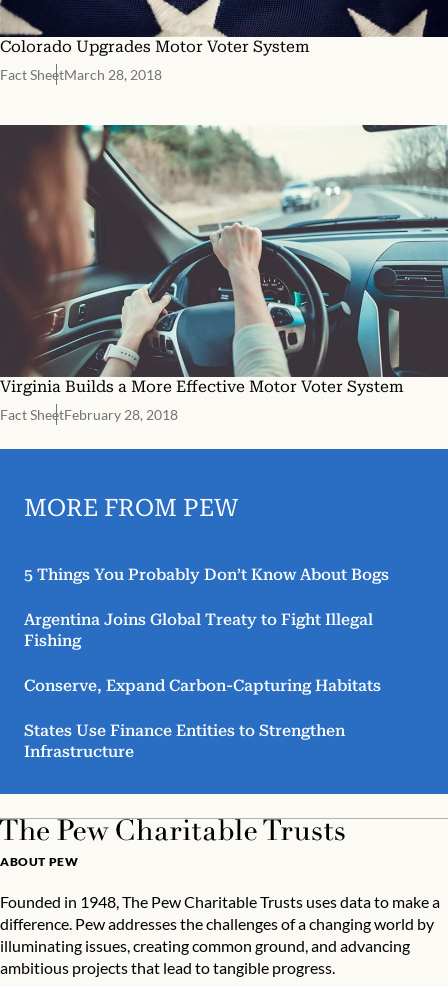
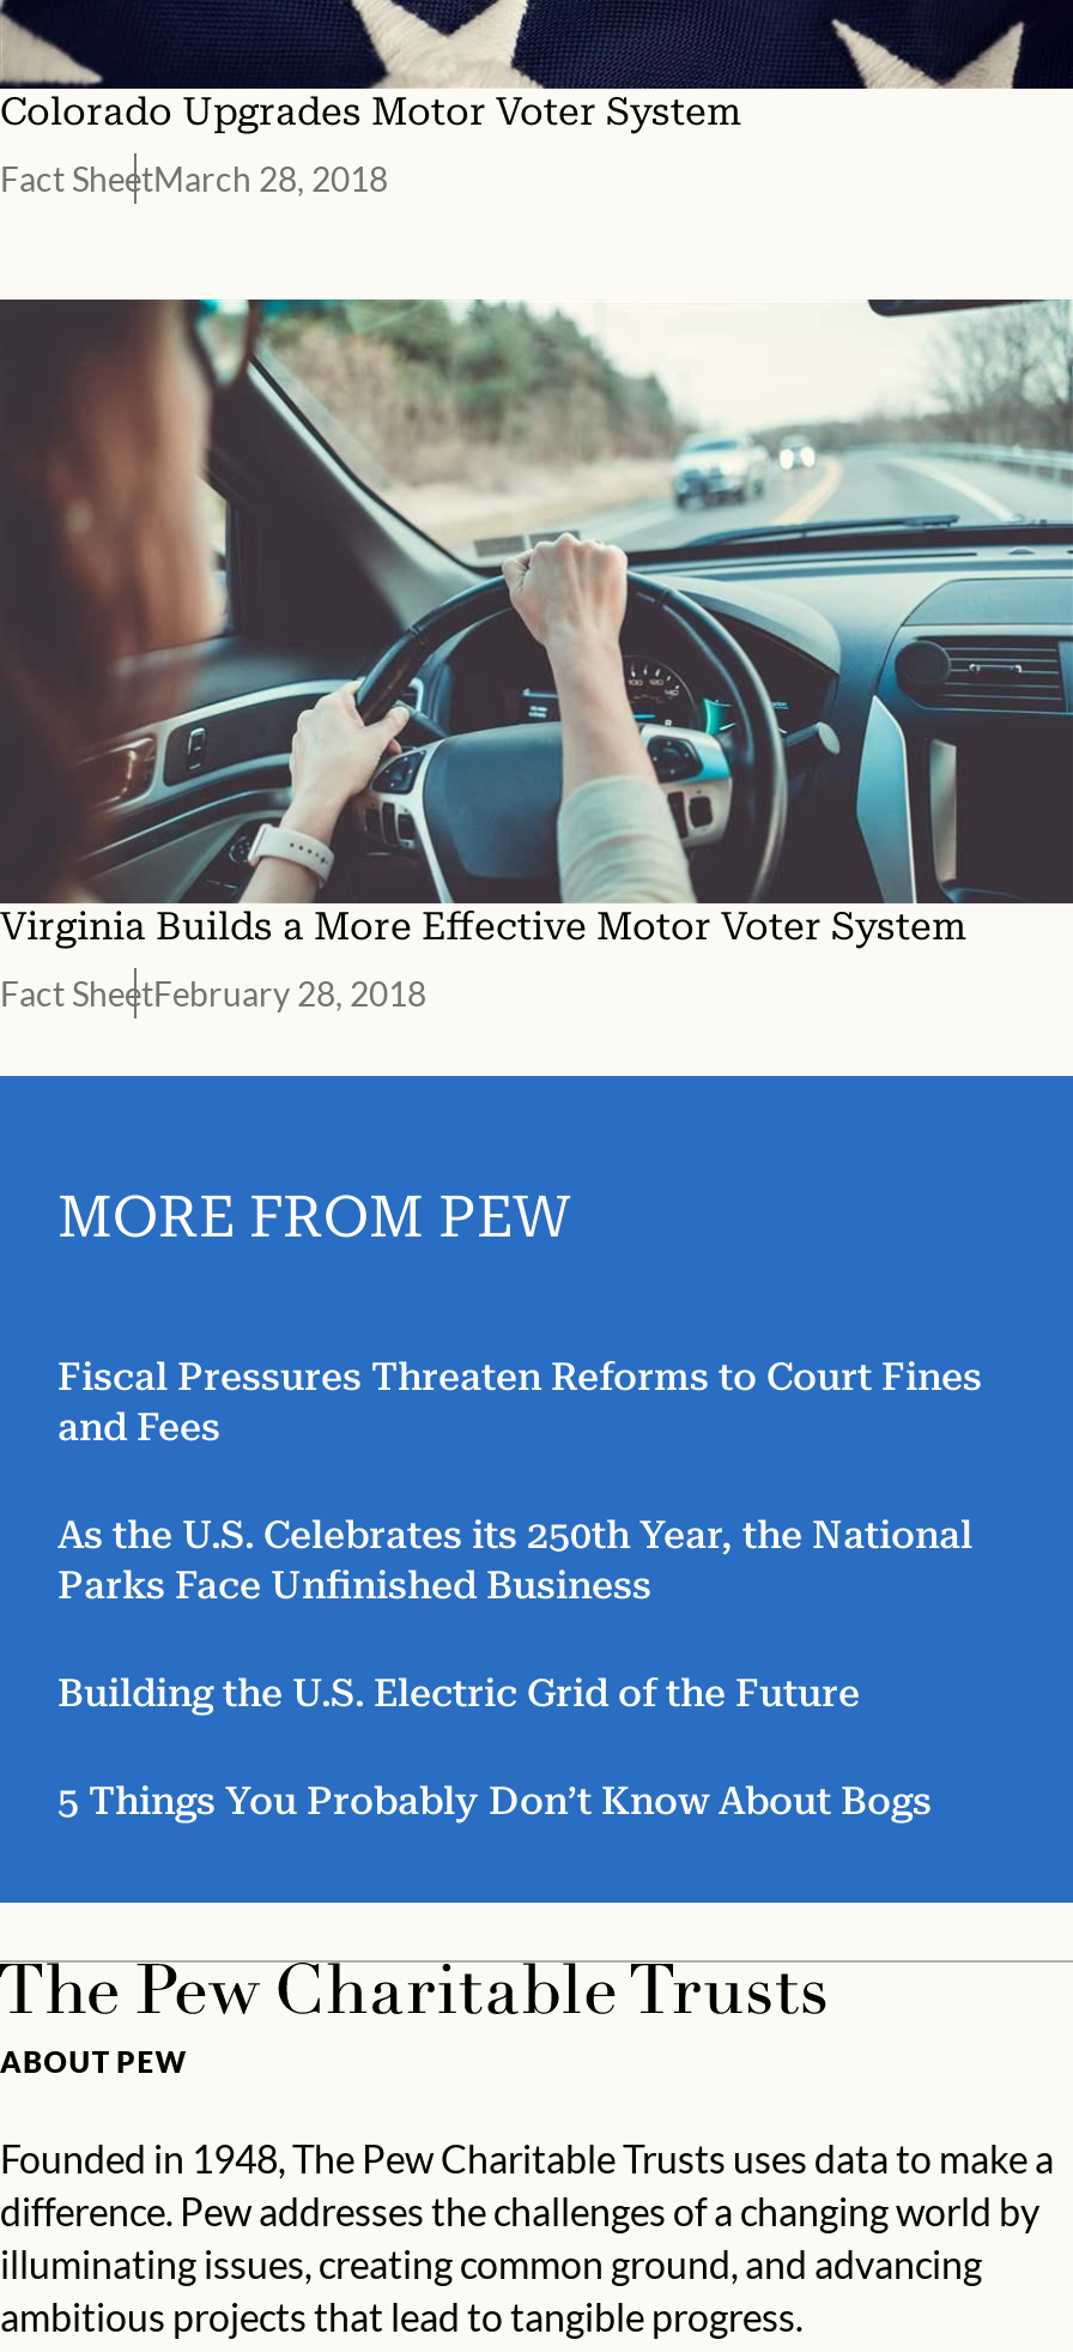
none -> [57,1354,982,1716] Fiscal Pressures Threaten Reforms to Court Fines | and Fees | As the U.S. Celebrates its 250th Year, the National | Parks Face Unfinished Business | Building the U.S. Electric Grid of the Future
moved [24,565,389,584] -> [57,1778,932,1824]: 5 Things You Probably Don’t Know About Bogs
[24,610,381,761] Argentina Joins Global Treaty to Fight Illegal | Fishing | Conserve, Expand Carbon-Capturing Habitats | States Use Finance Entities to Strengthen | Infrastructure -> none

